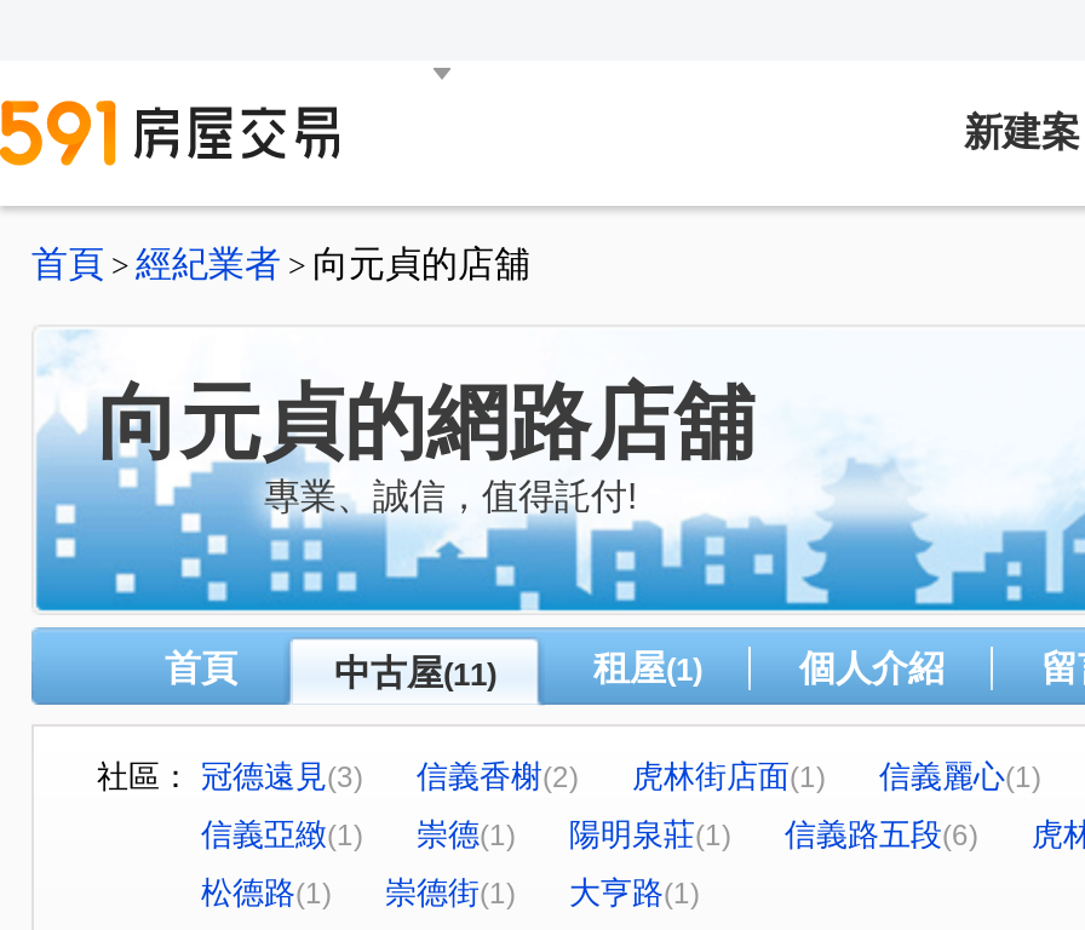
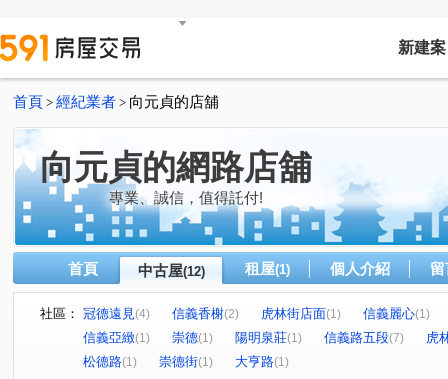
[334,651,496,693] 中古屋(11) -> [138,262,205,279] 中古屋(12)
[97,758,363,794] 社區： 冠德遠見(3) -> [40,306,150,321] 社區： 冠德遠見(4)
[785,816,978,852] 信義路五段(6) -> [324,330,404,345] 信義路五段(7)

